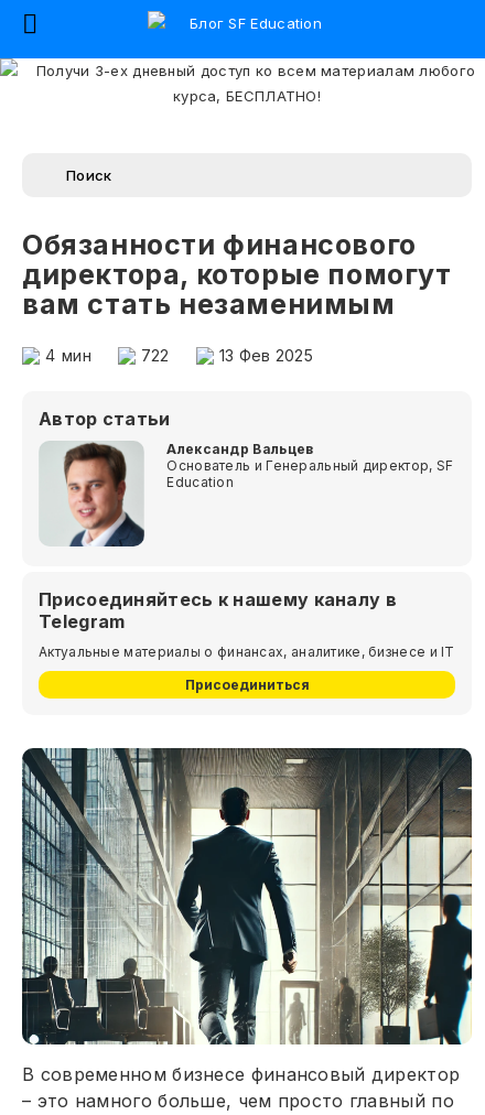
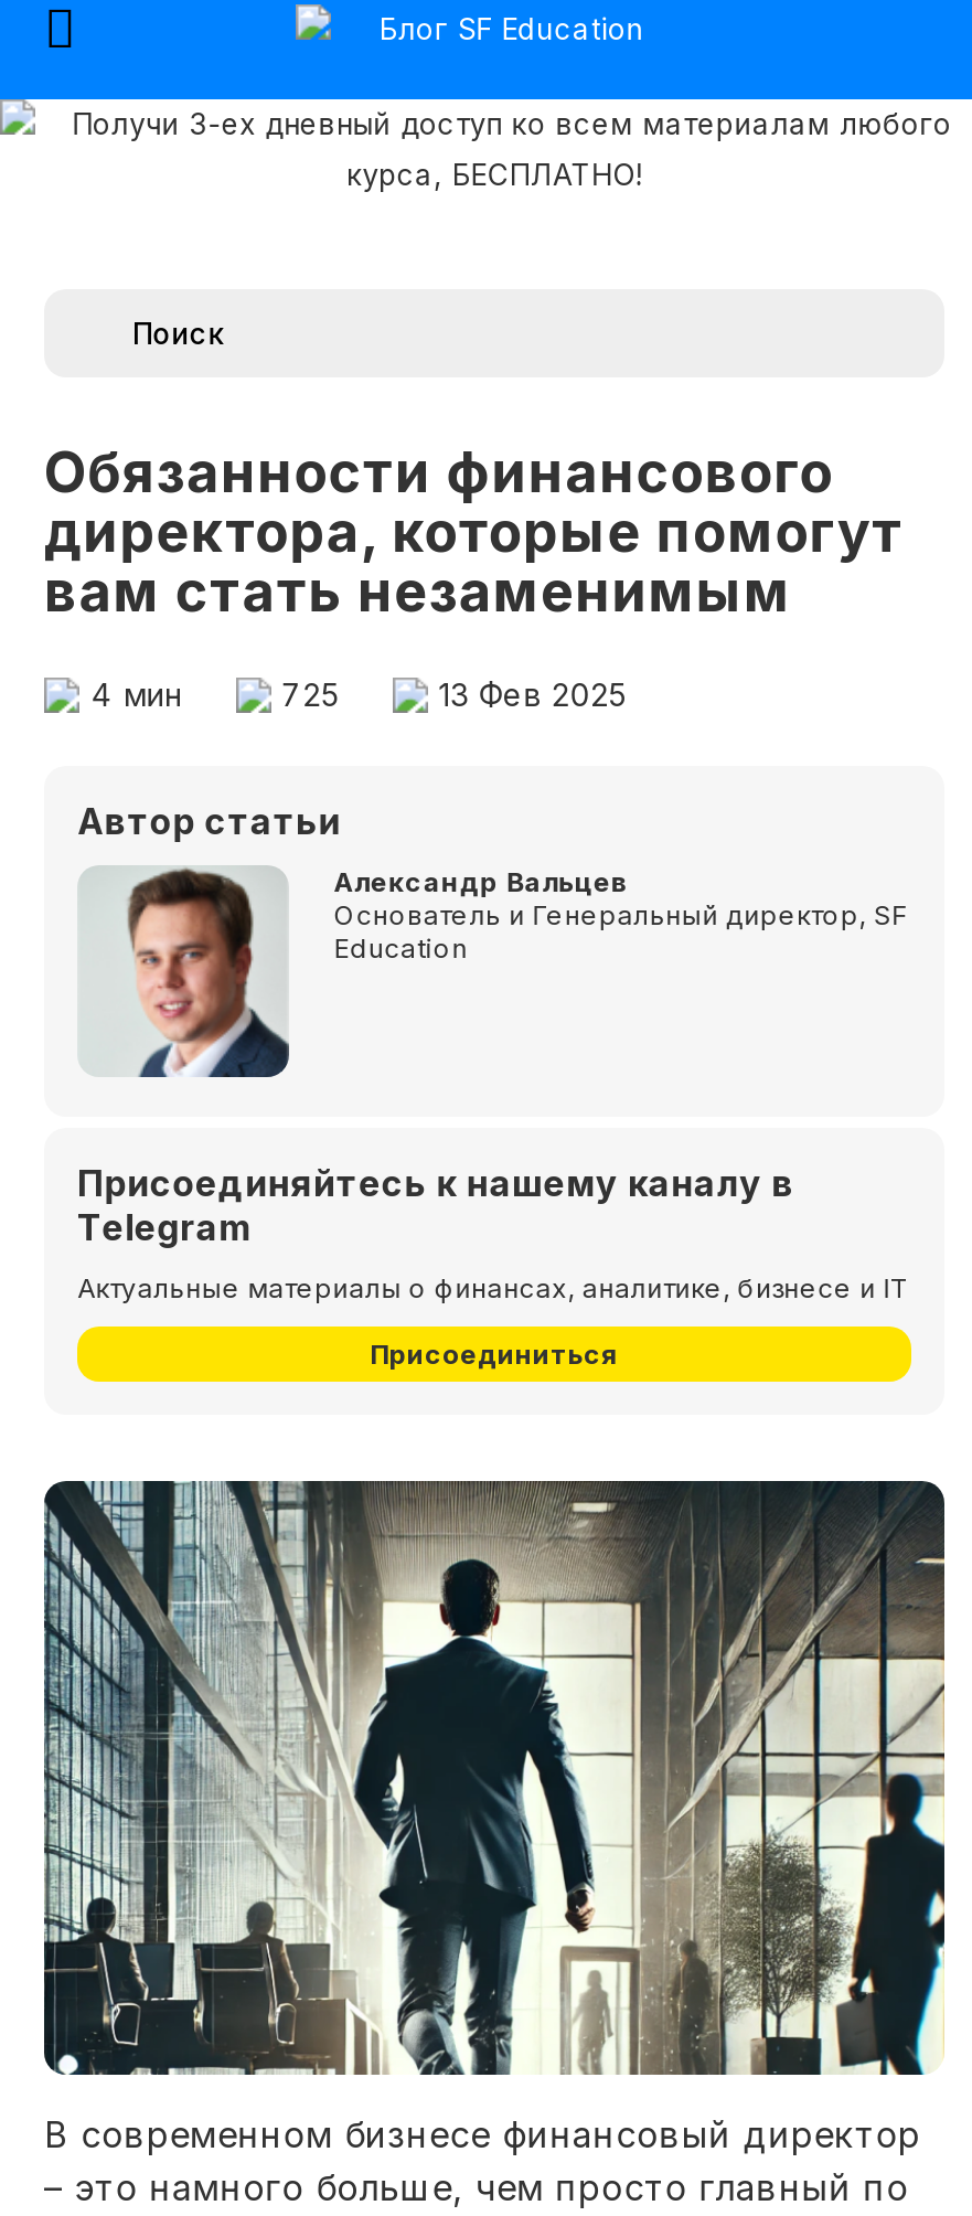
[141,346,170,365] 722 -> [282,675,339,713] 725

